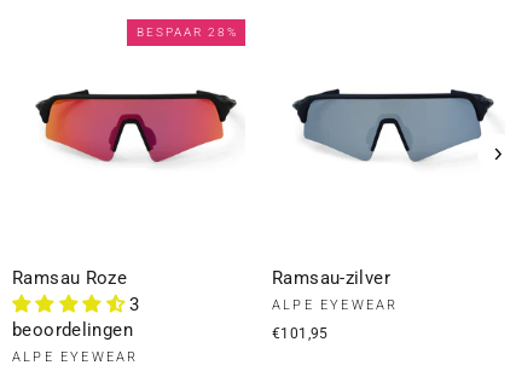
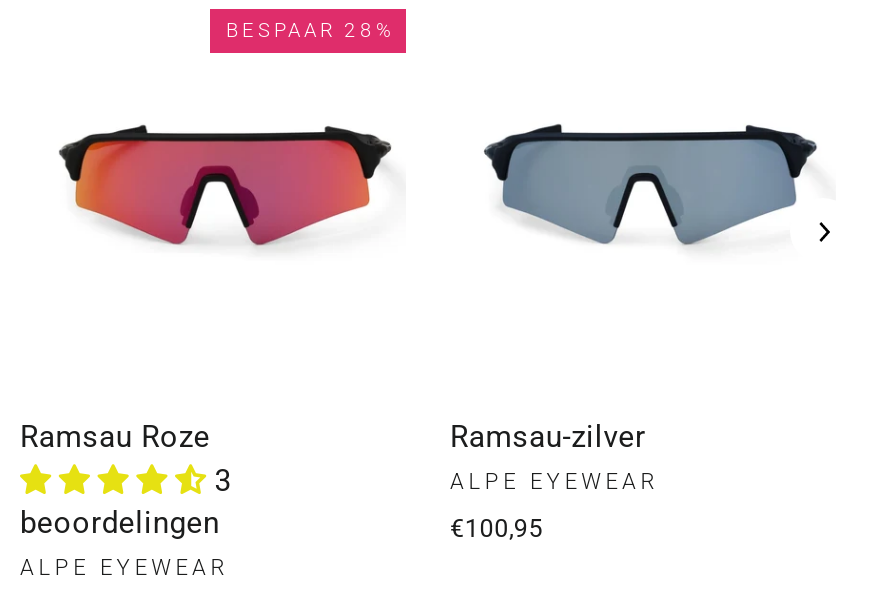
[272,324,328,342] €101,95 -> [450,513,543,543] €100,95

